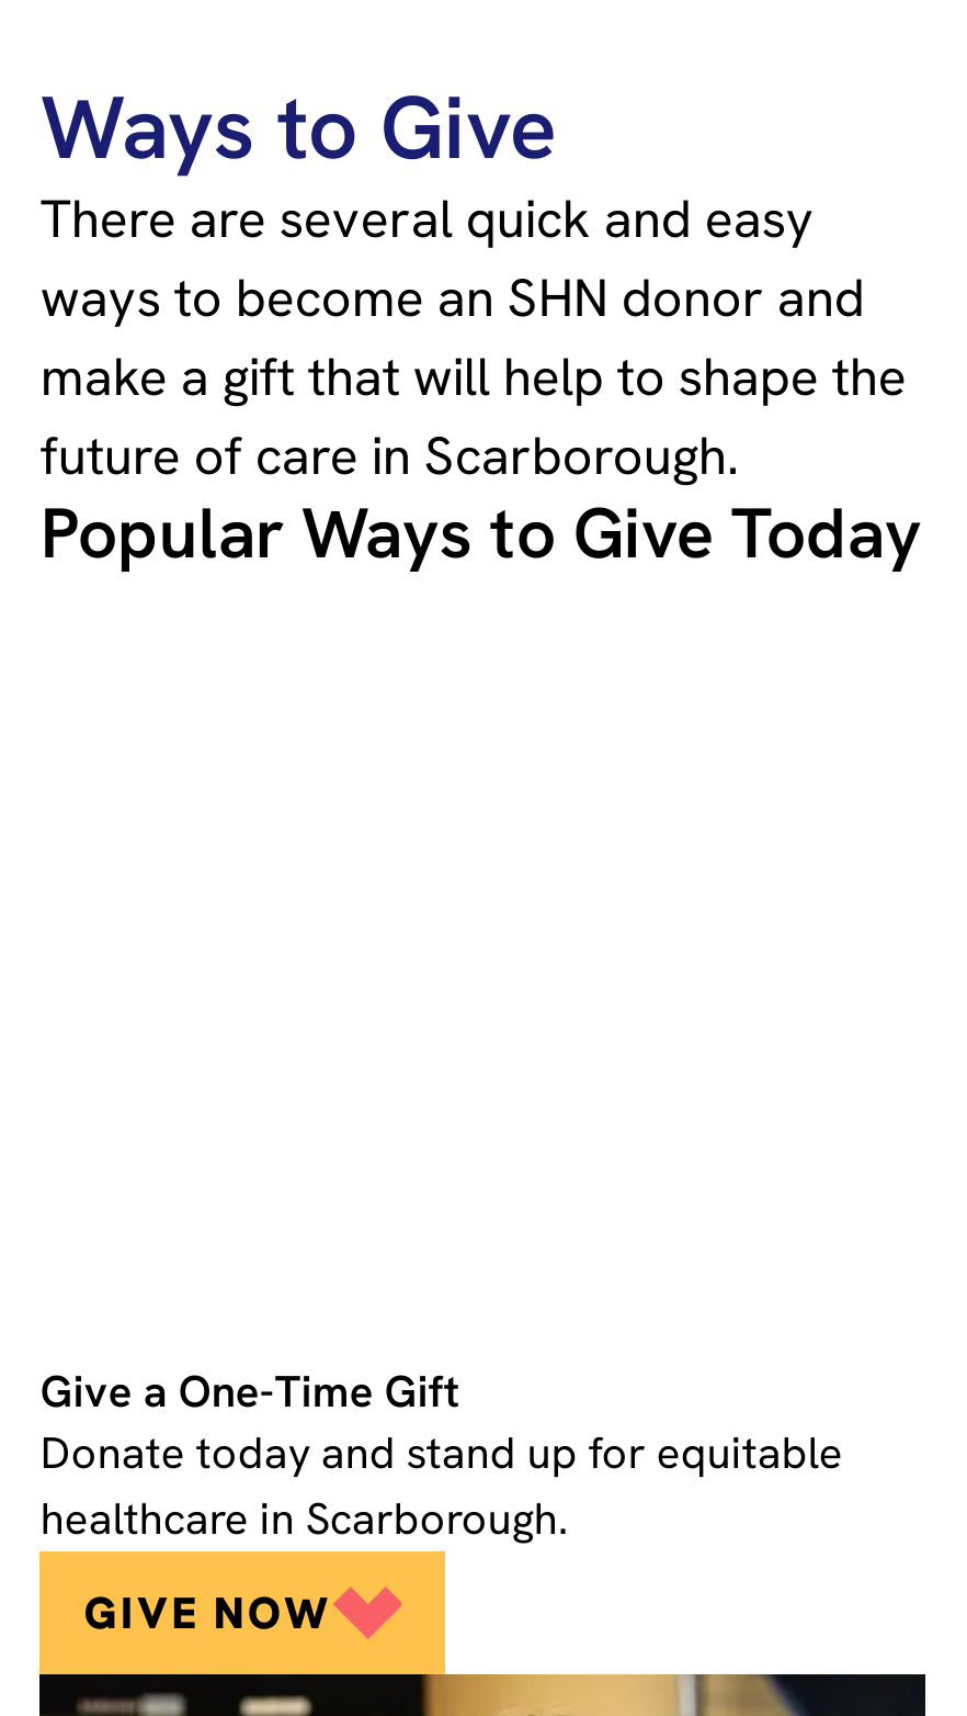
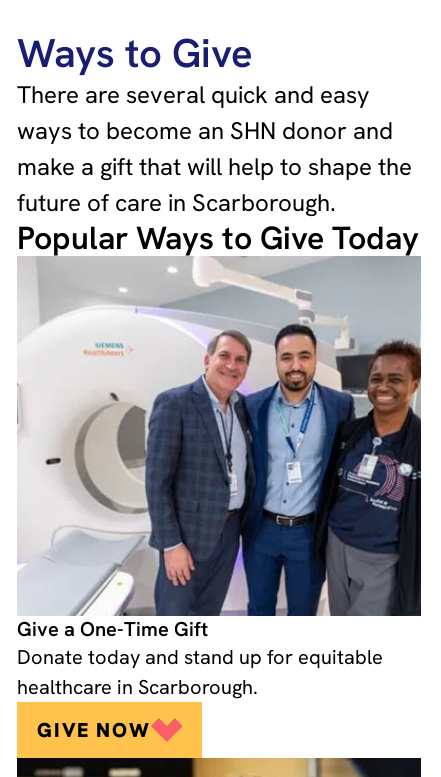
none -> [16,262,422,617] [image]

